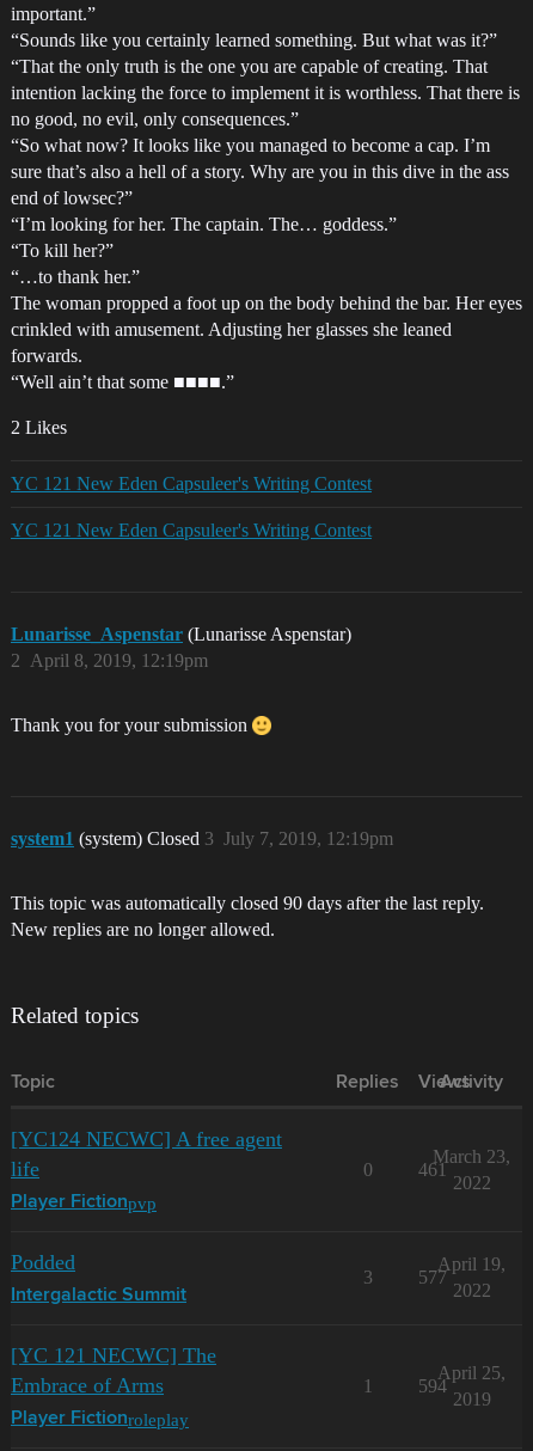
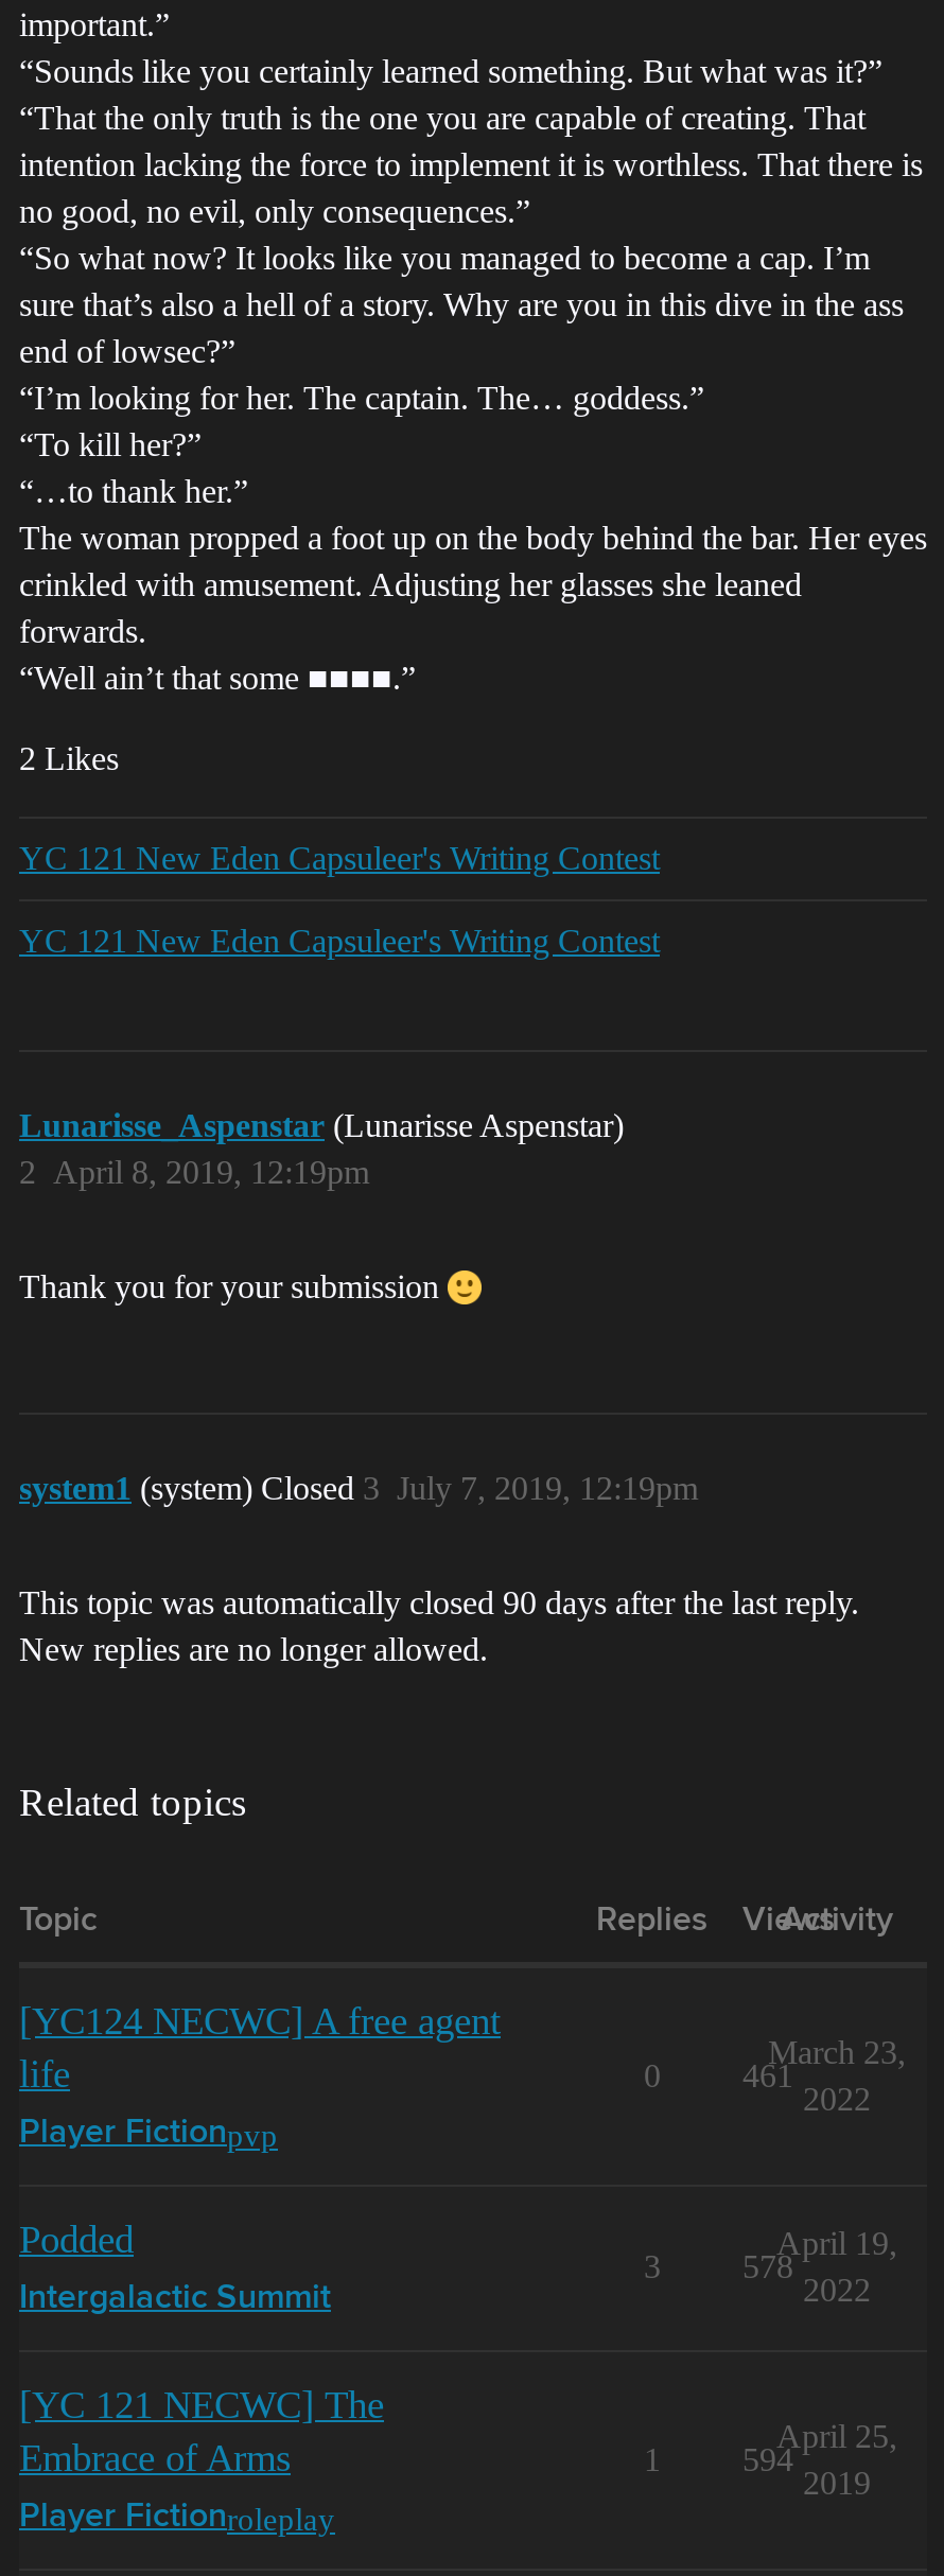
[418,1267,447,1287] 577 -> [742,2248,793,2284] 578

